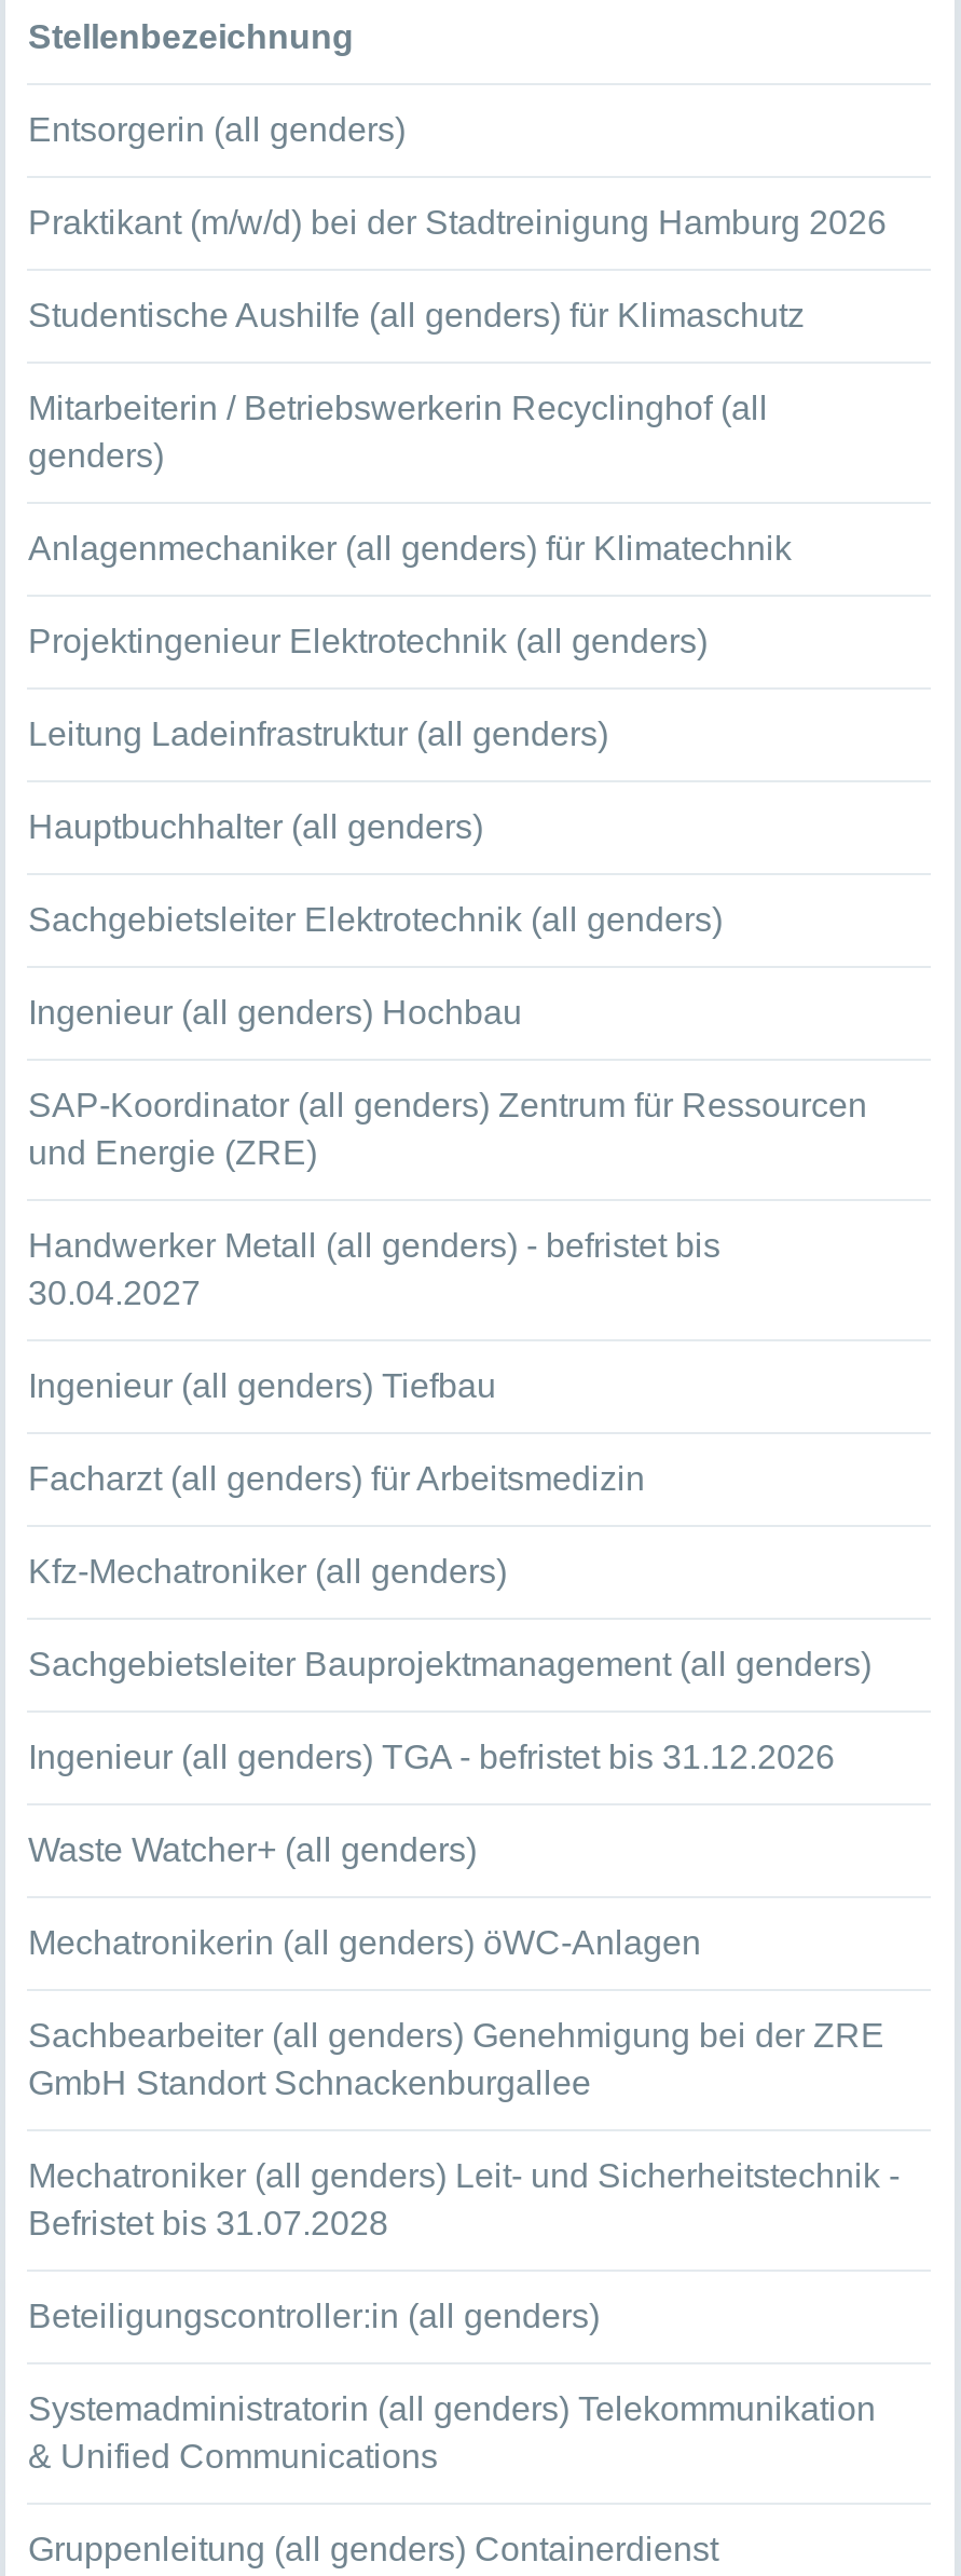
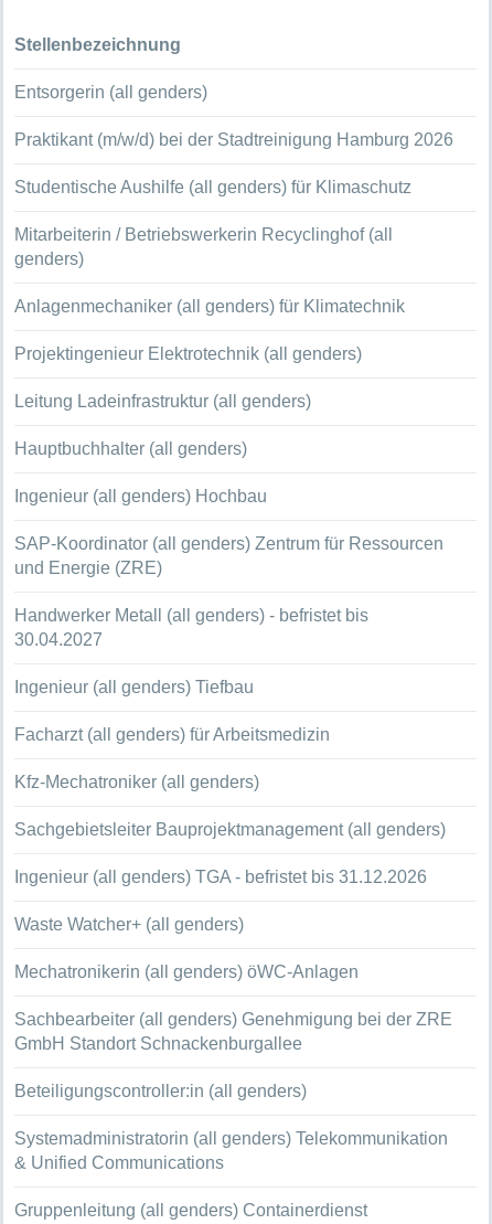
[28,901,723,938] Sachgebietsleiter Elektrotechnik (all genders) -> none
[28,2157,900,2241] Mechatroniker (all genders) Leit- und Sicherheitstechnik - | Befristet bis 31.07.2028 -> none

